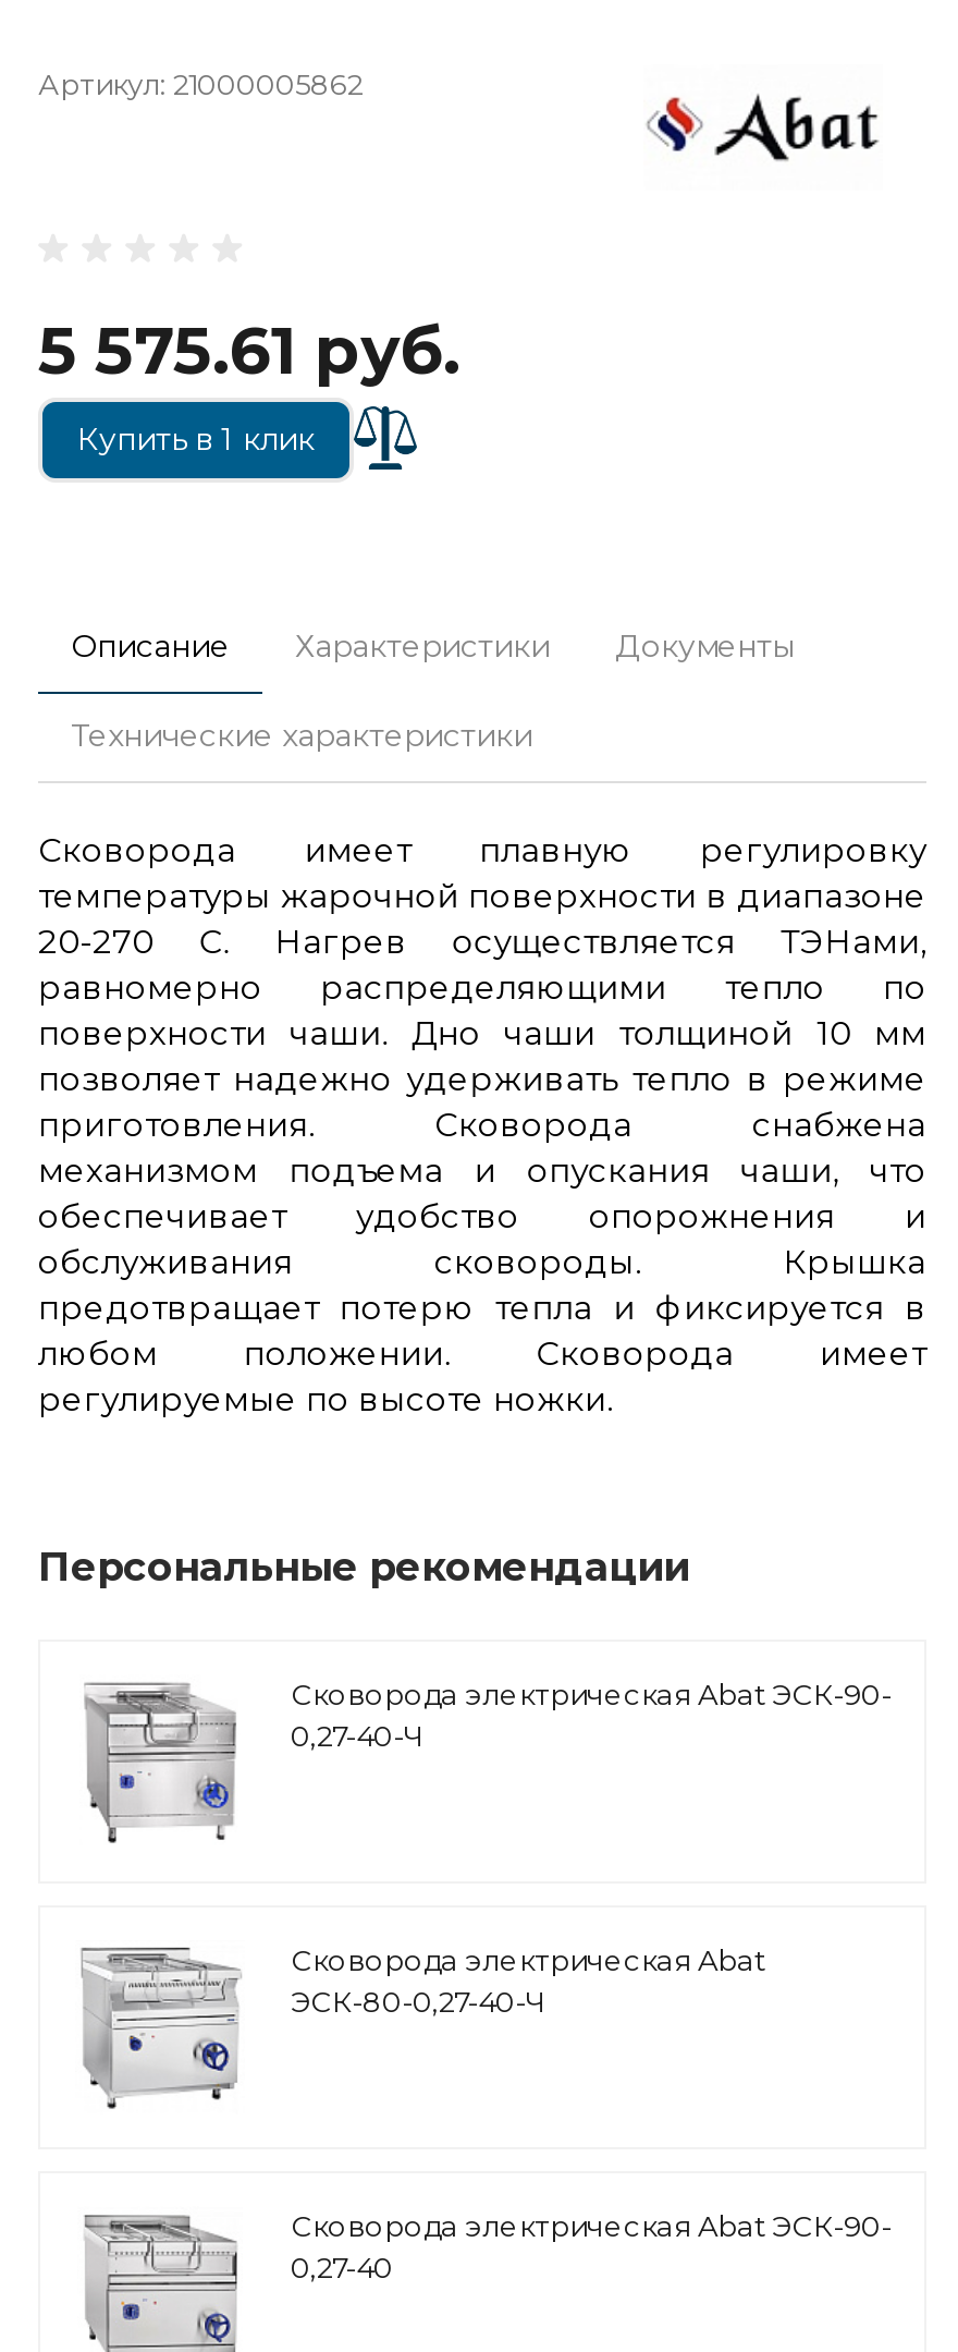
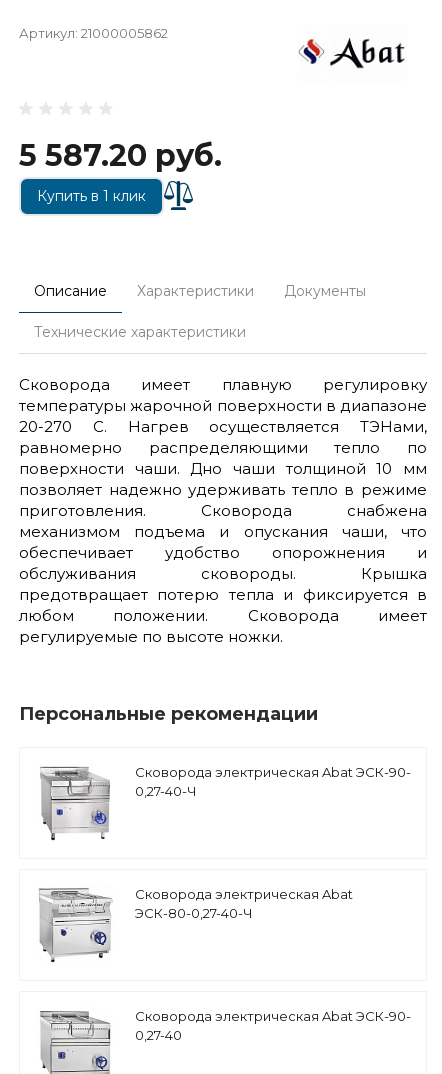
[38,310,460,391] 5 575.61 руб. -> [19,137,222,174] 5 587.20 руб.

